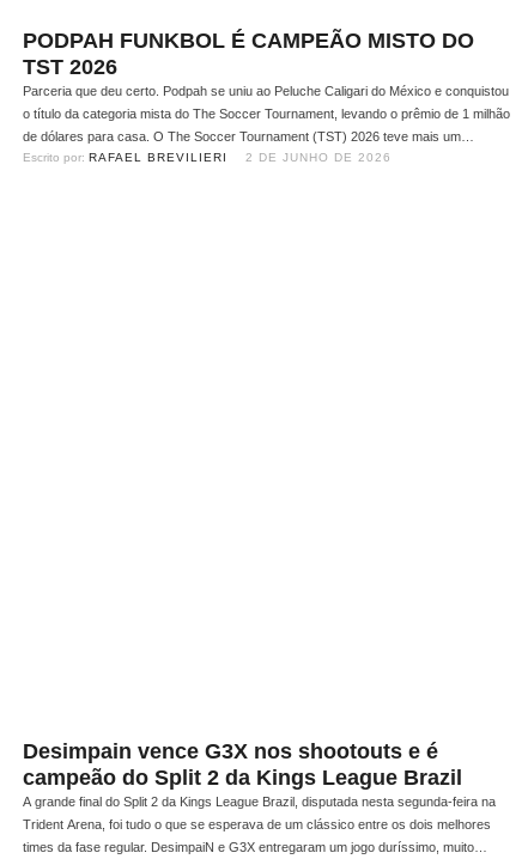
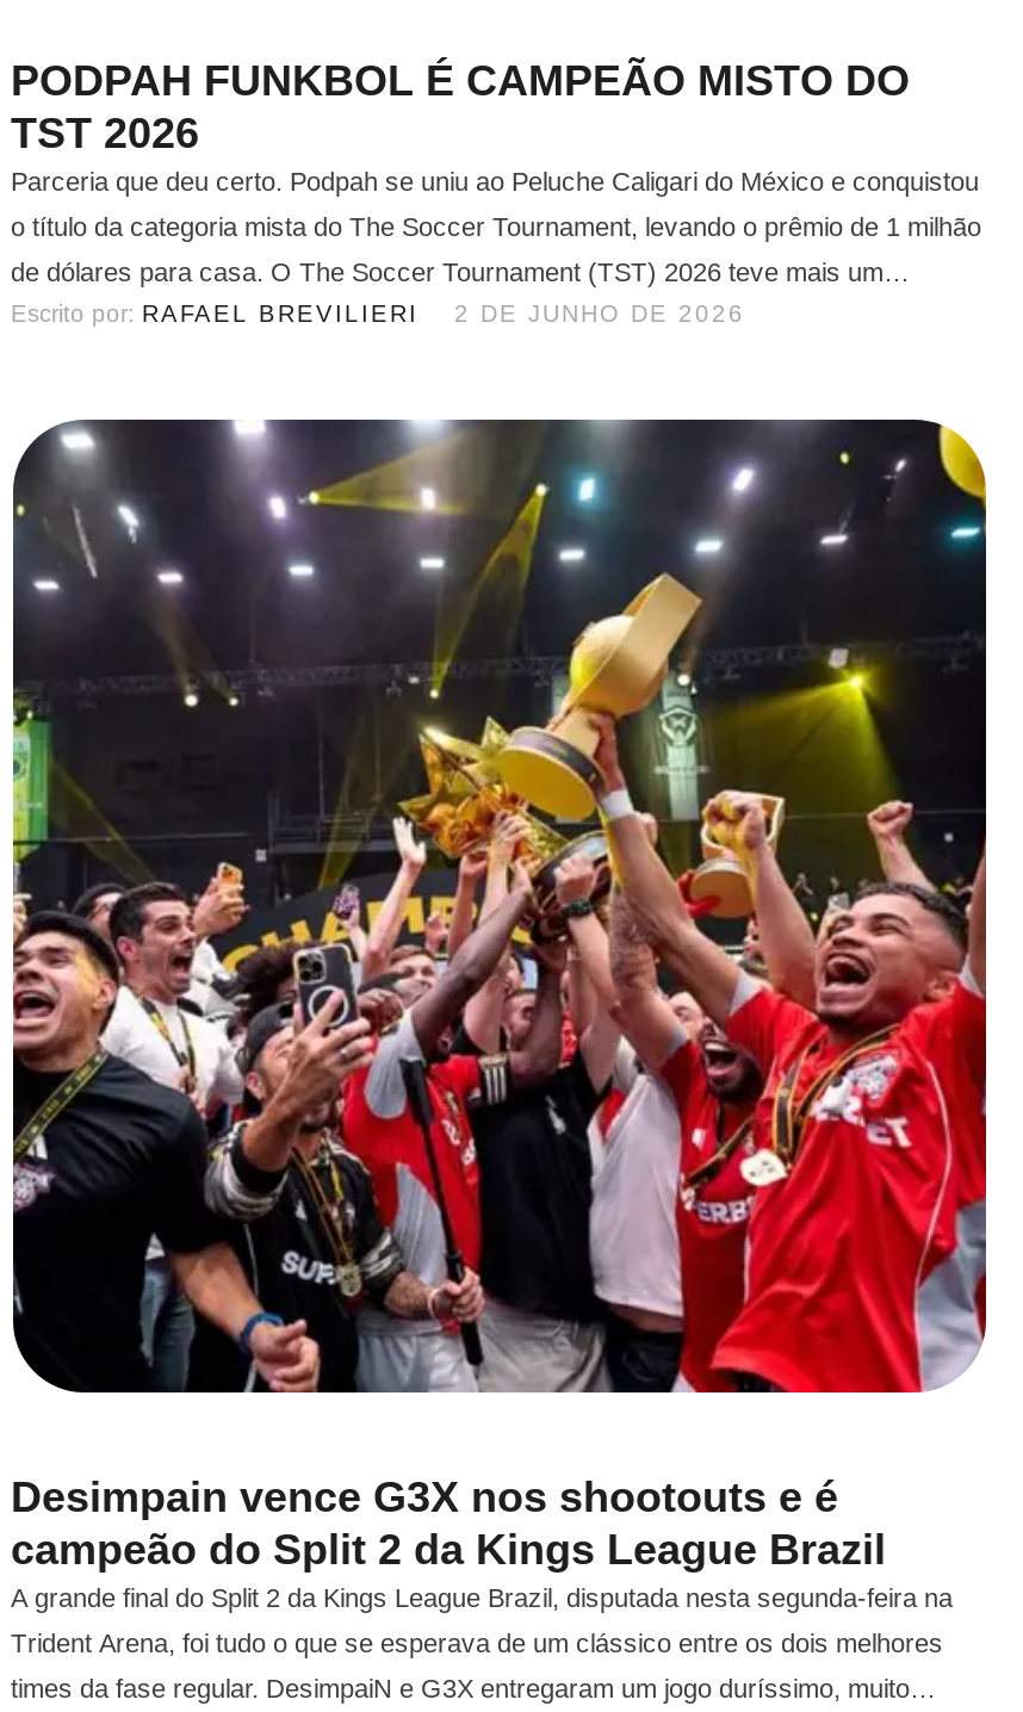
none -> [11,417,988,1395] [image]

